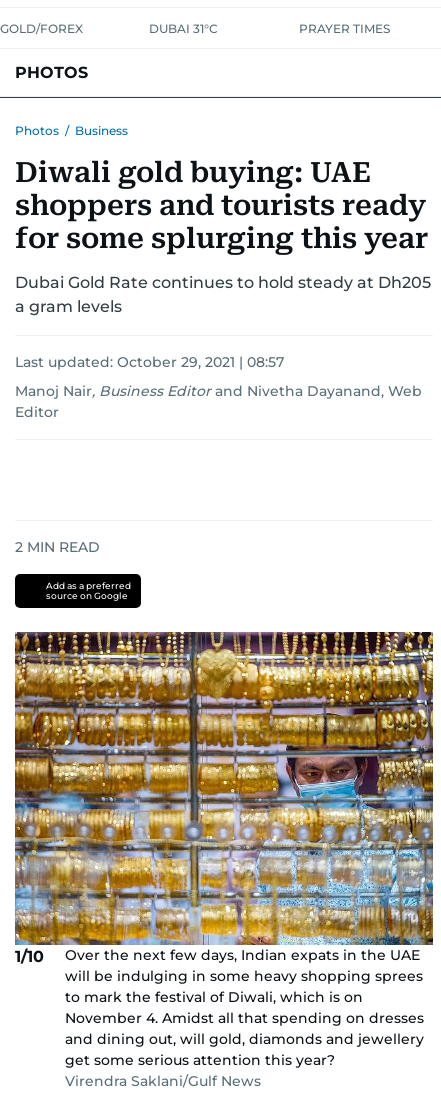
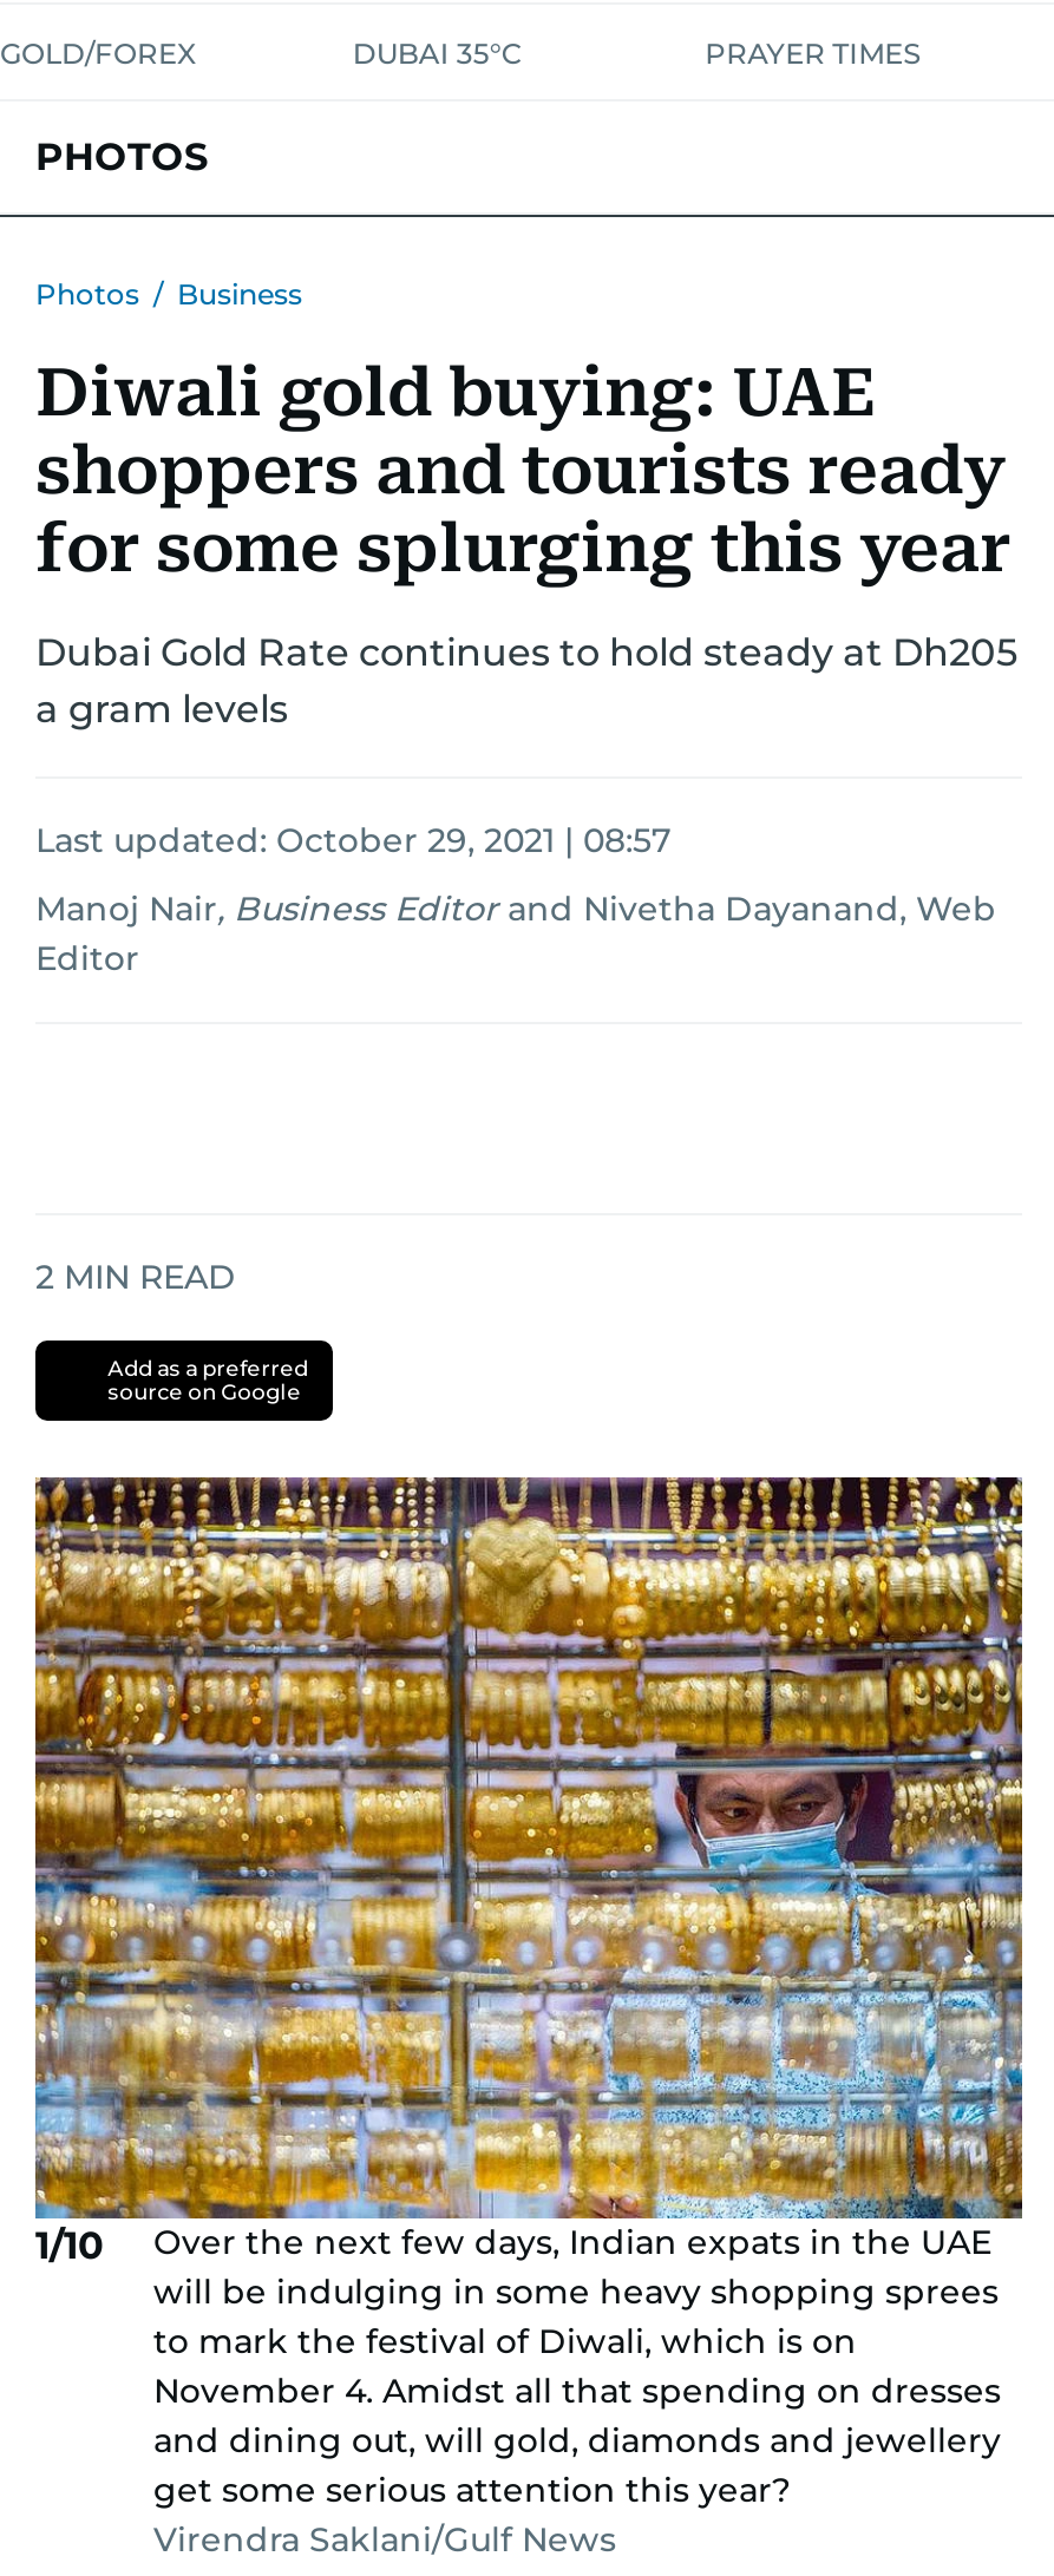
[149,21,218,36] DUBAI 31°C -> [352,35,522,71] DUBAI 35°C

